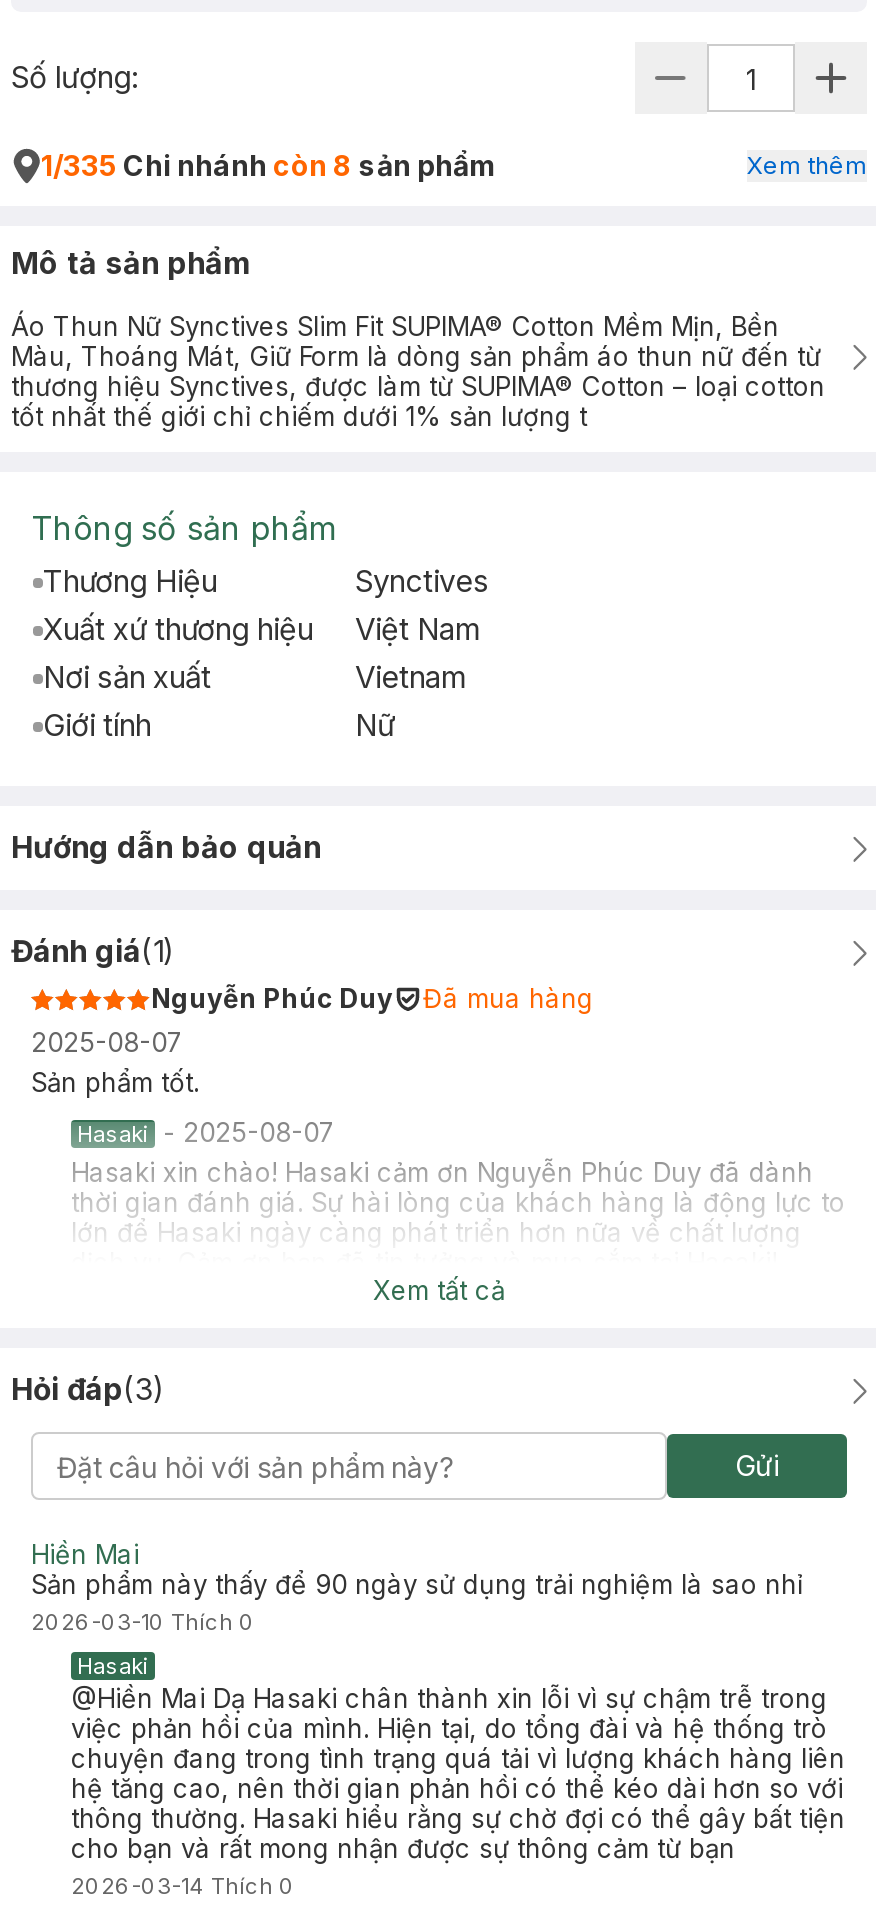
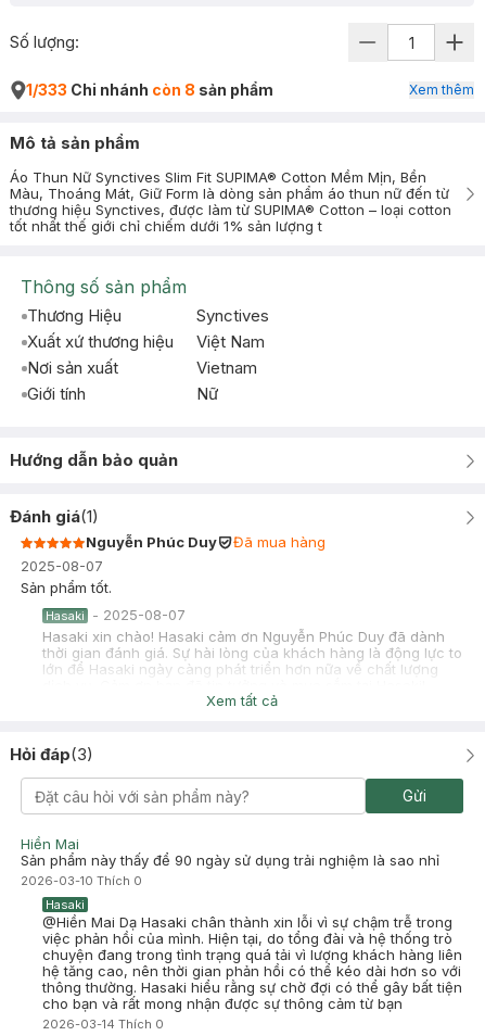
[41,148,497,182] 1/335 Chi nhánh còn 8 sản phẩm -> [26,80,273,99] 1/333 Chi nhánh còn 8 sản phẩm

